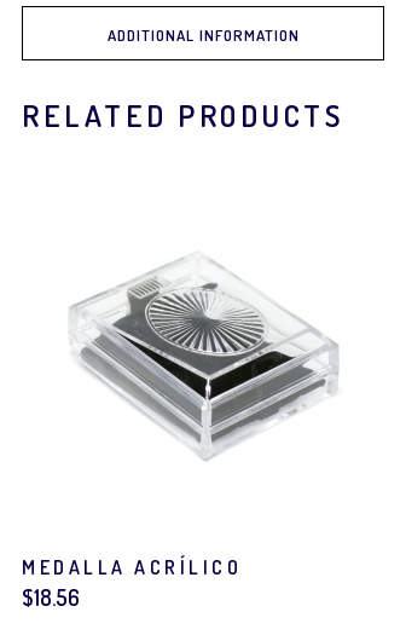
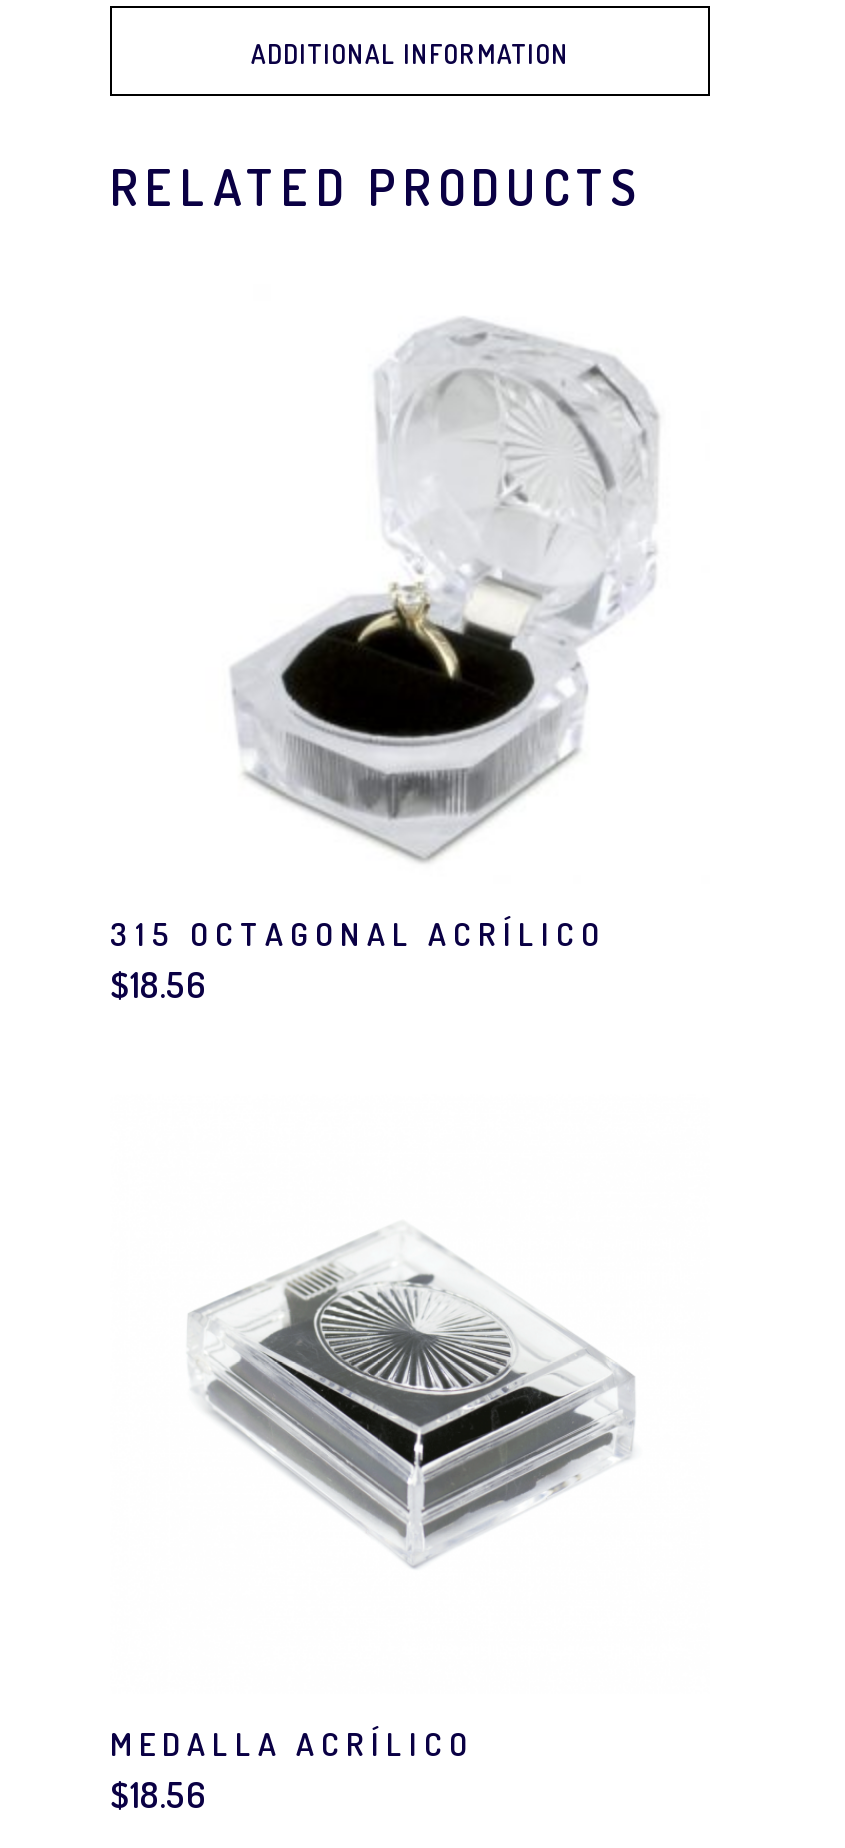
none -> [110,318,658,1006] [image] | 315 OCTAGONAL ACRÍLICO | $18.56

